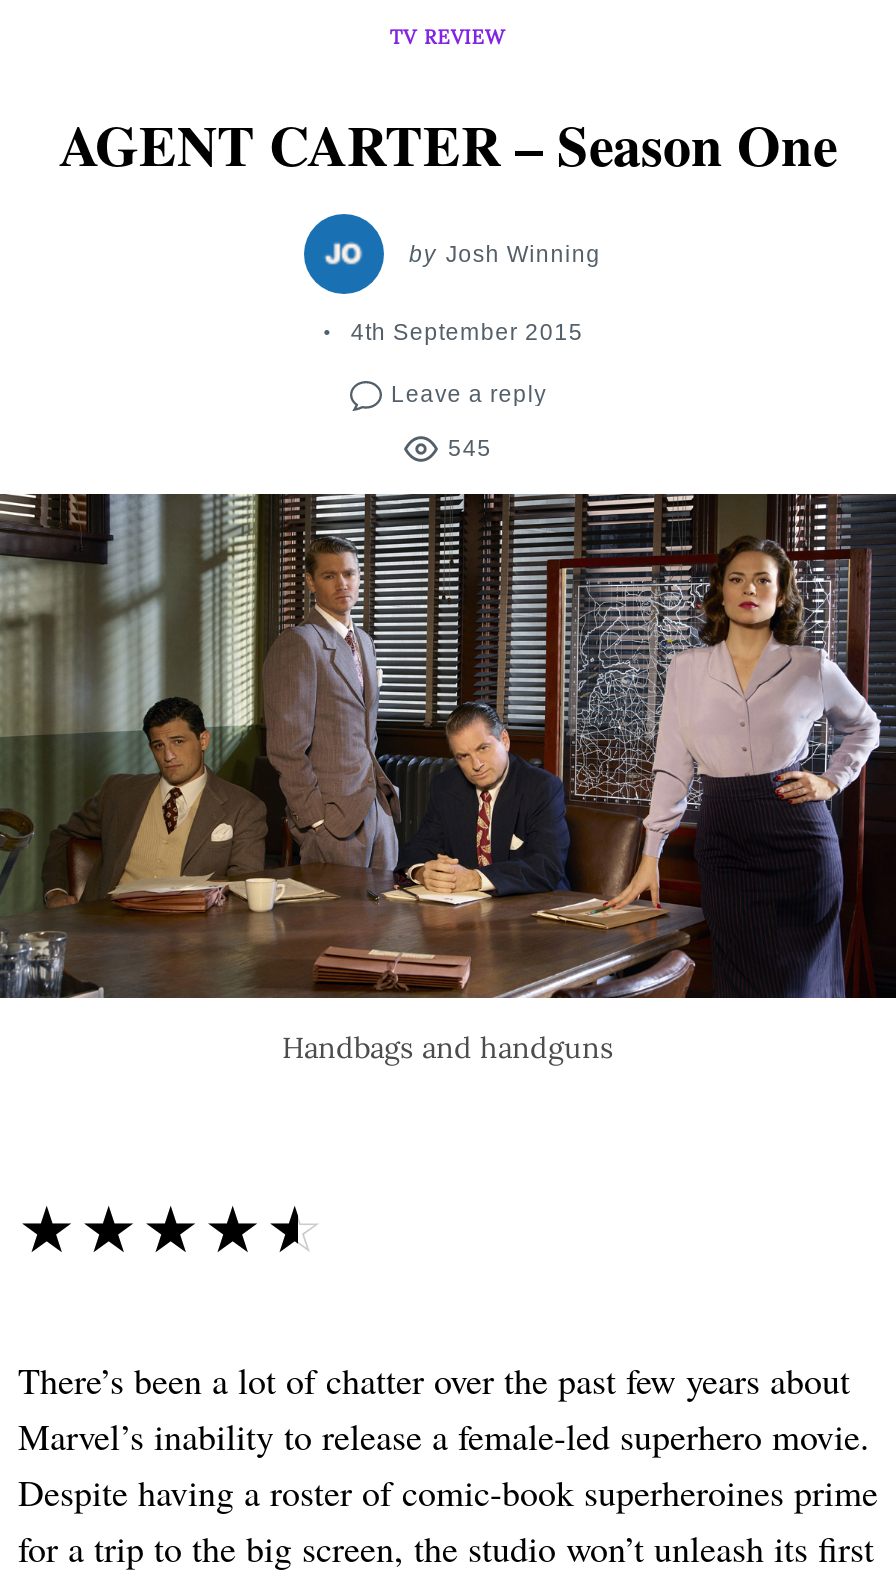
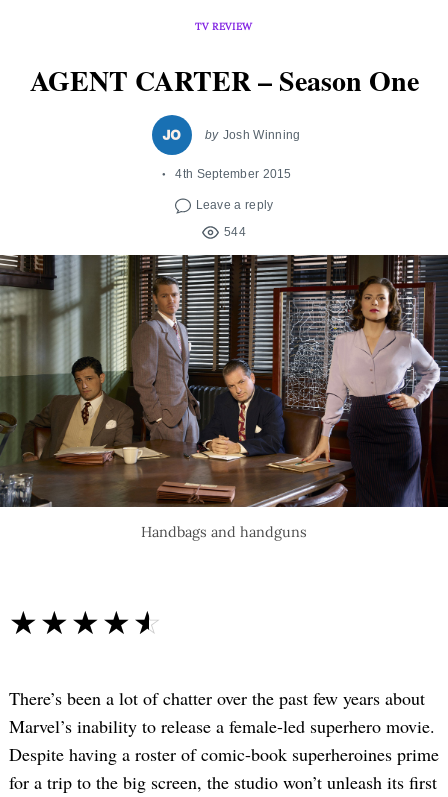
[448,434,492,460] 545 -> [224,225,246,238] 544

